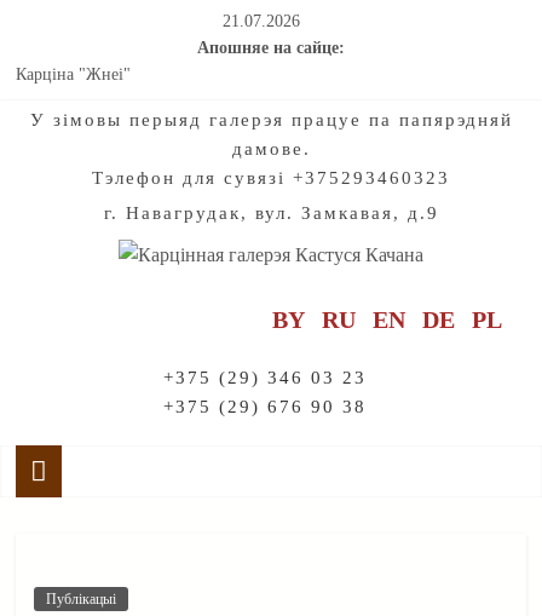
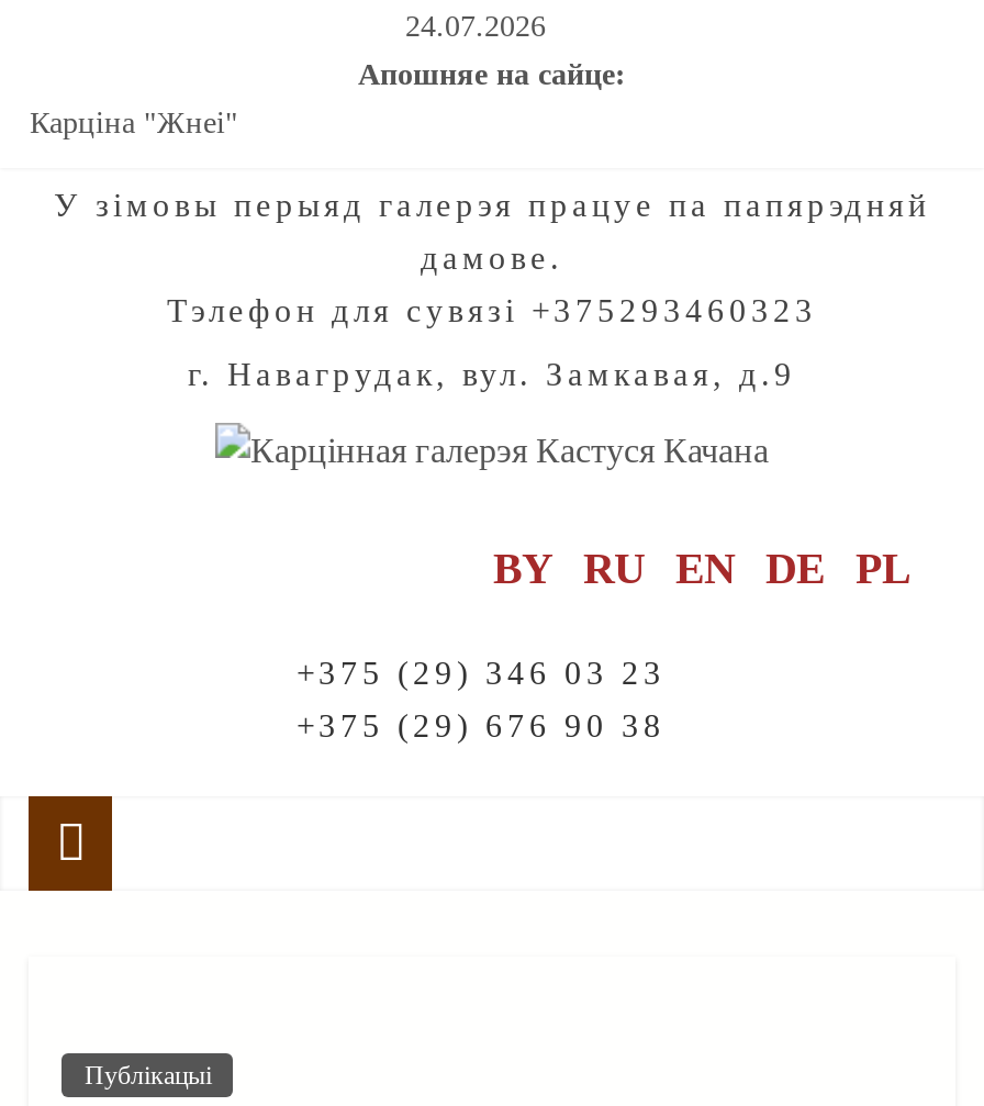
[223,12,301,30] 21.07.2026 -> [405,10,546,43] 24.07.2026

